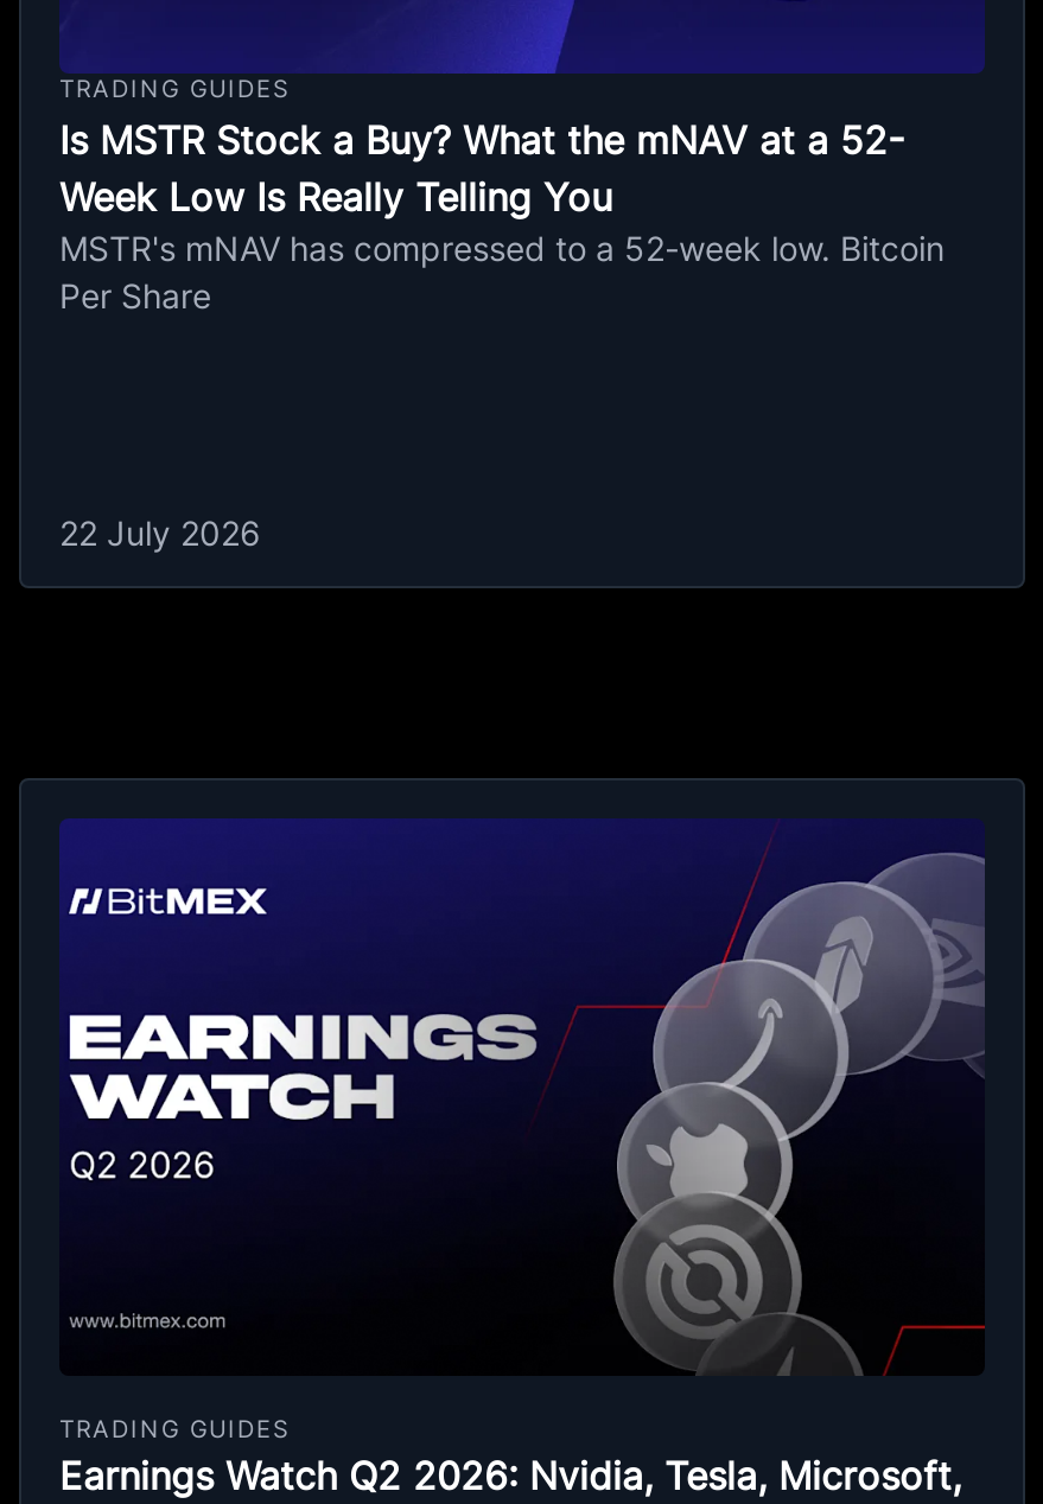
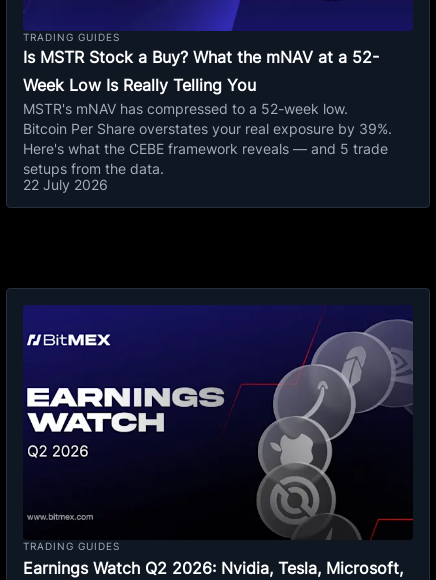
[59,228,945,316] MSTR's mNAV has compressed to a 52-week low. Bitcoin | Per Share -> [23,100,392,177] MSTR's mNAV has compressed to a 52-week low. | Bitcoin Per Share overstates your real exposure by 39%. | Here's what the CEBE framework reveals — and 5 trade | setups from the data.

